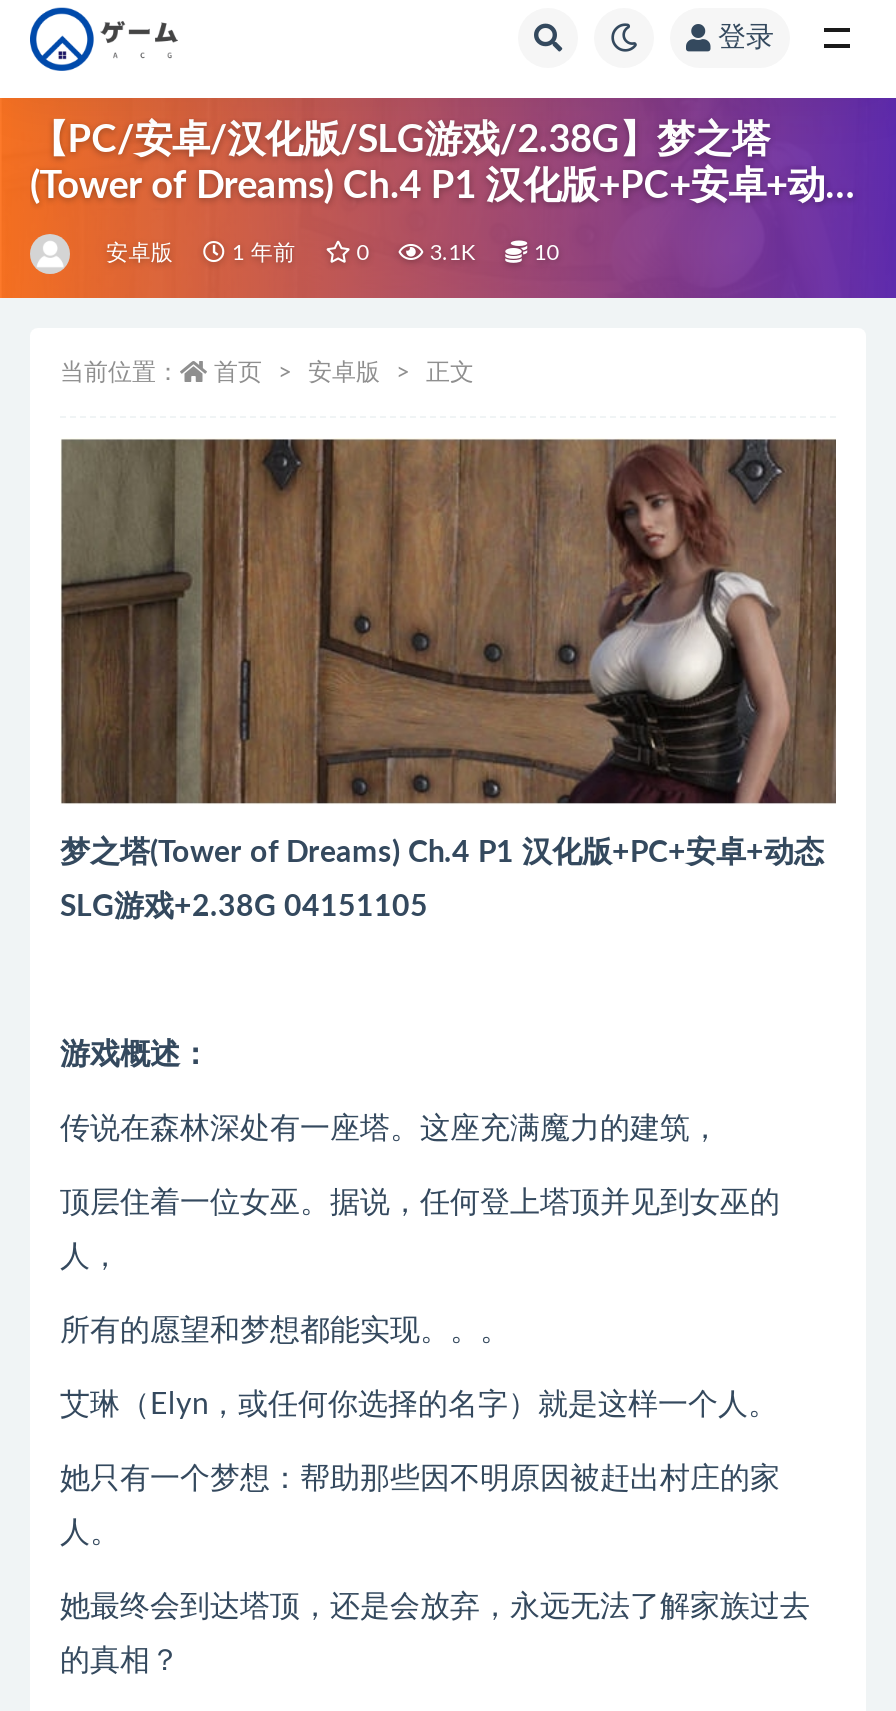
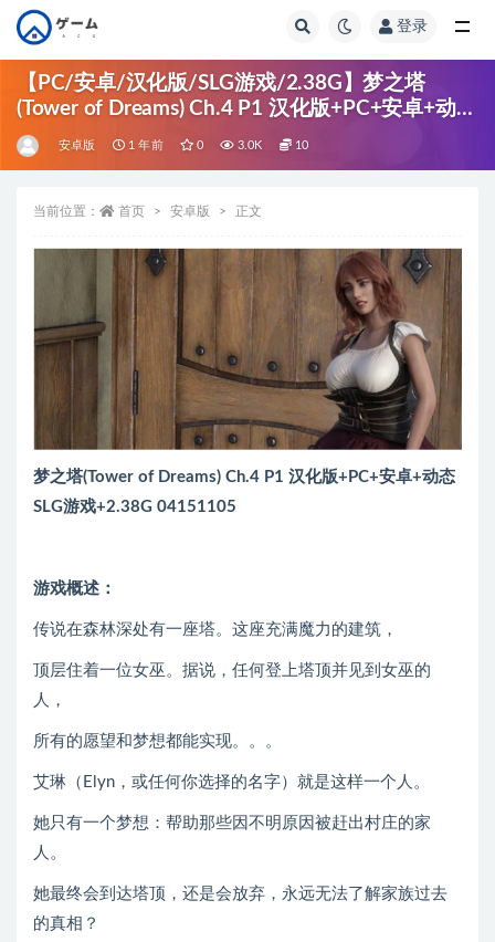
[423,242,475,264] 3.1K -> [234,139,263,151] 3.0K

